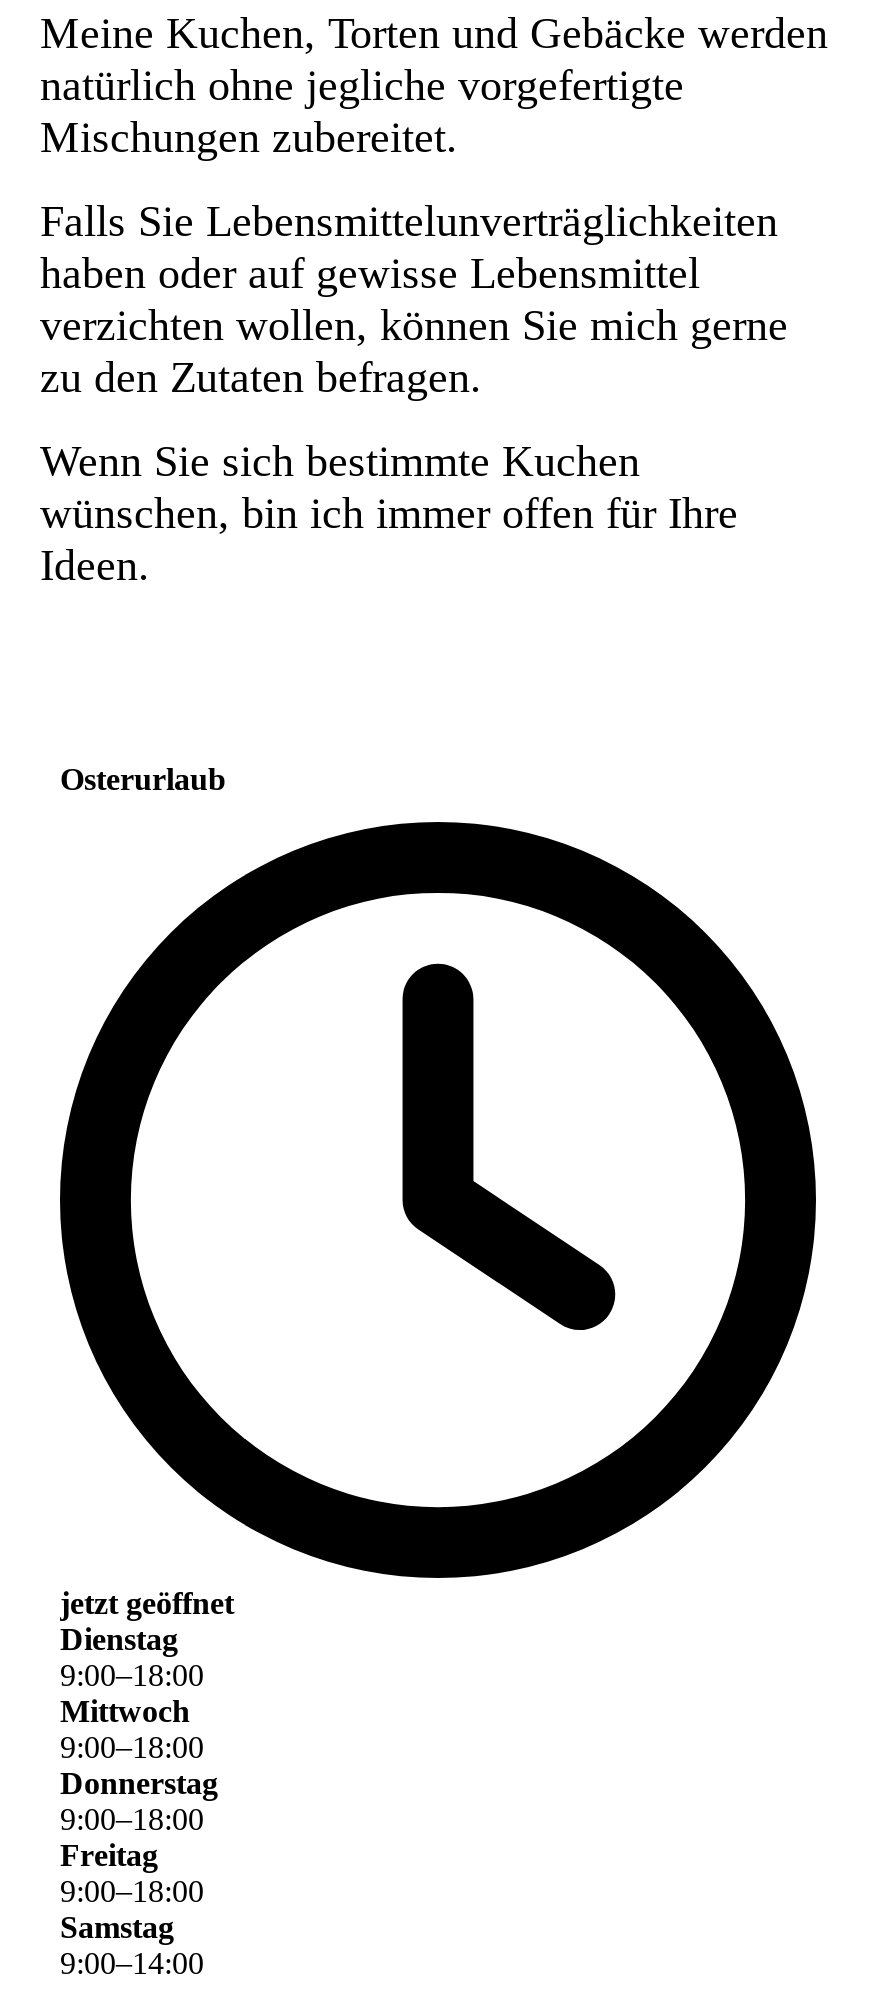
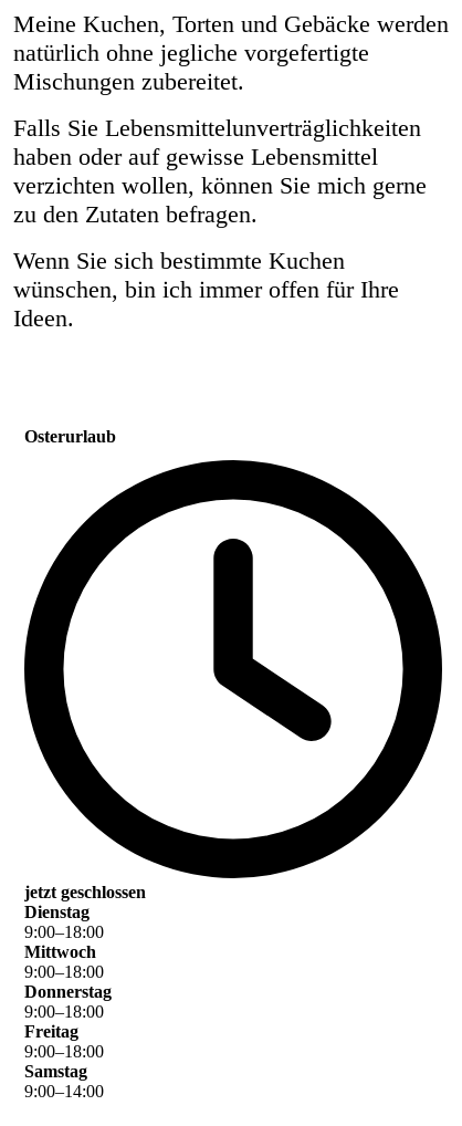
[60,1585,234,1619] jetzt geöffnet -> [24,882,146,901] jetzt geschlossen

